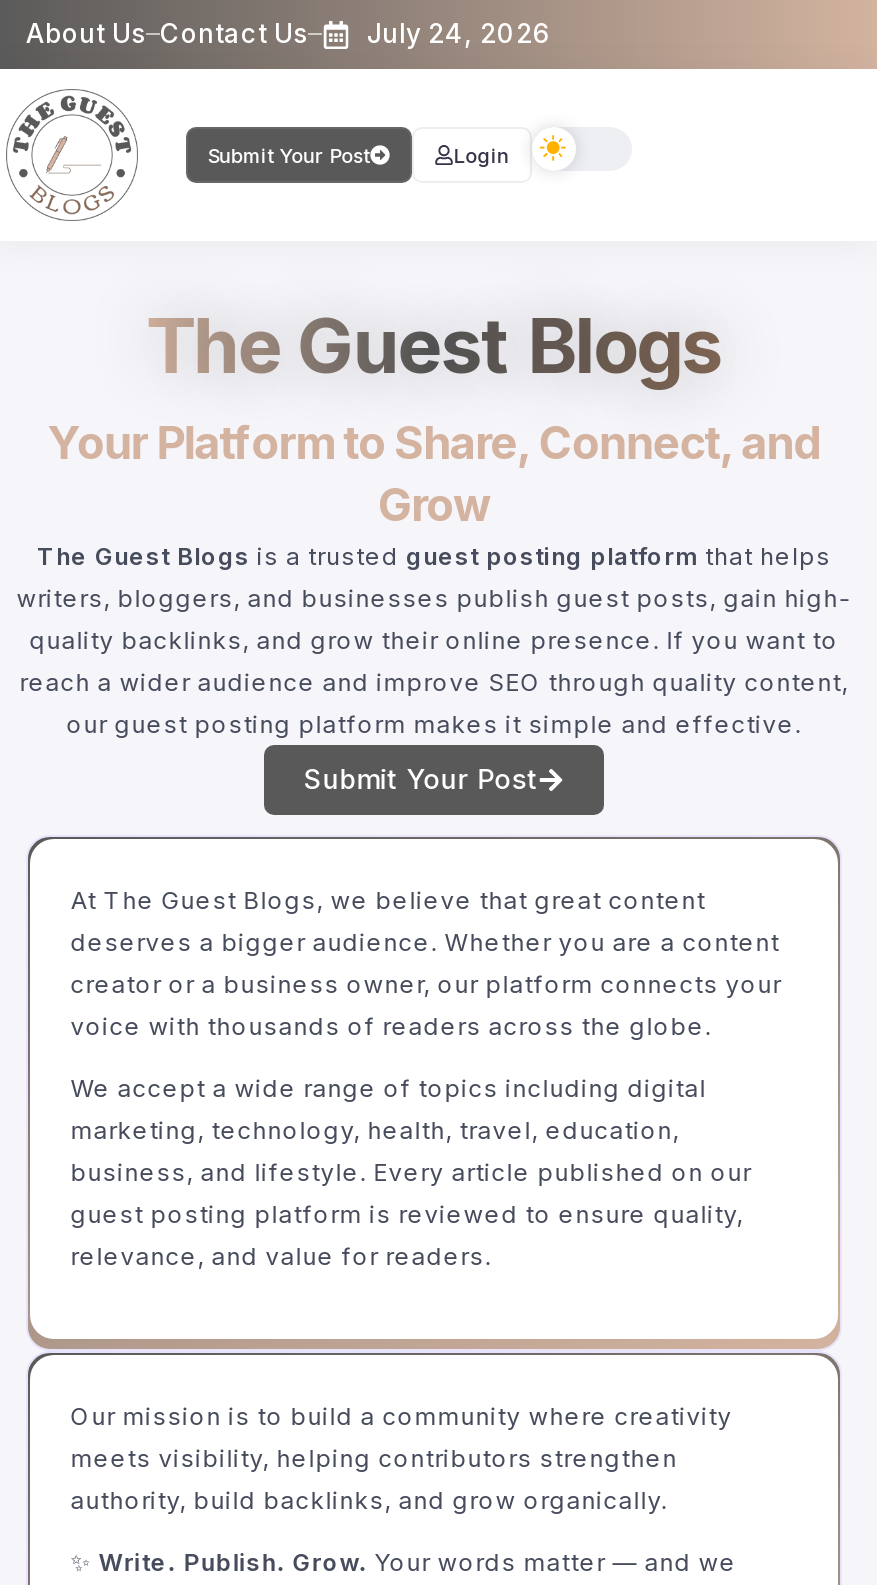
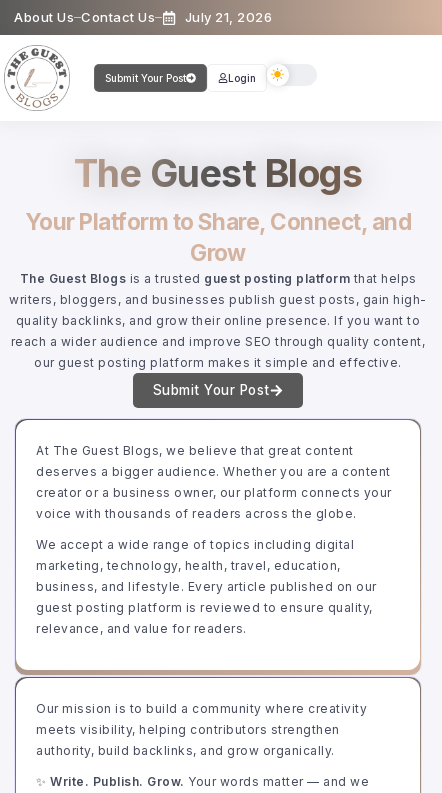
[26,17,550,49] About Us Contact Us July 24, 2026 -> [14,9,272,25] About Us Contact Us July 21, 2026

